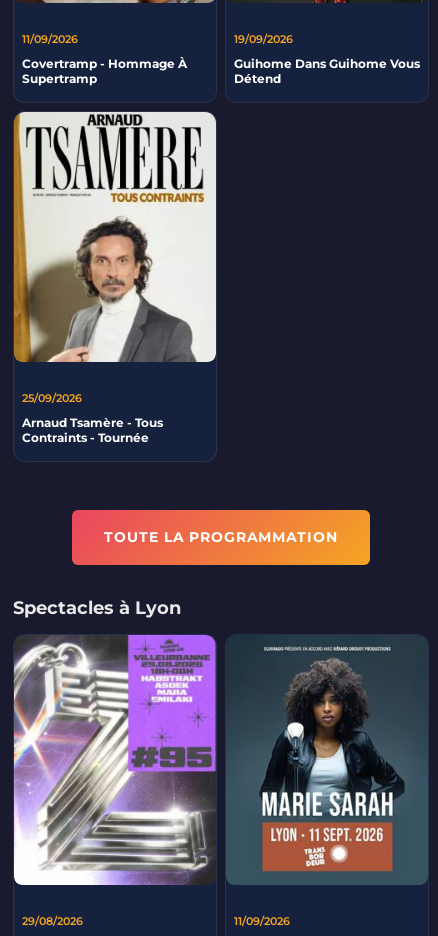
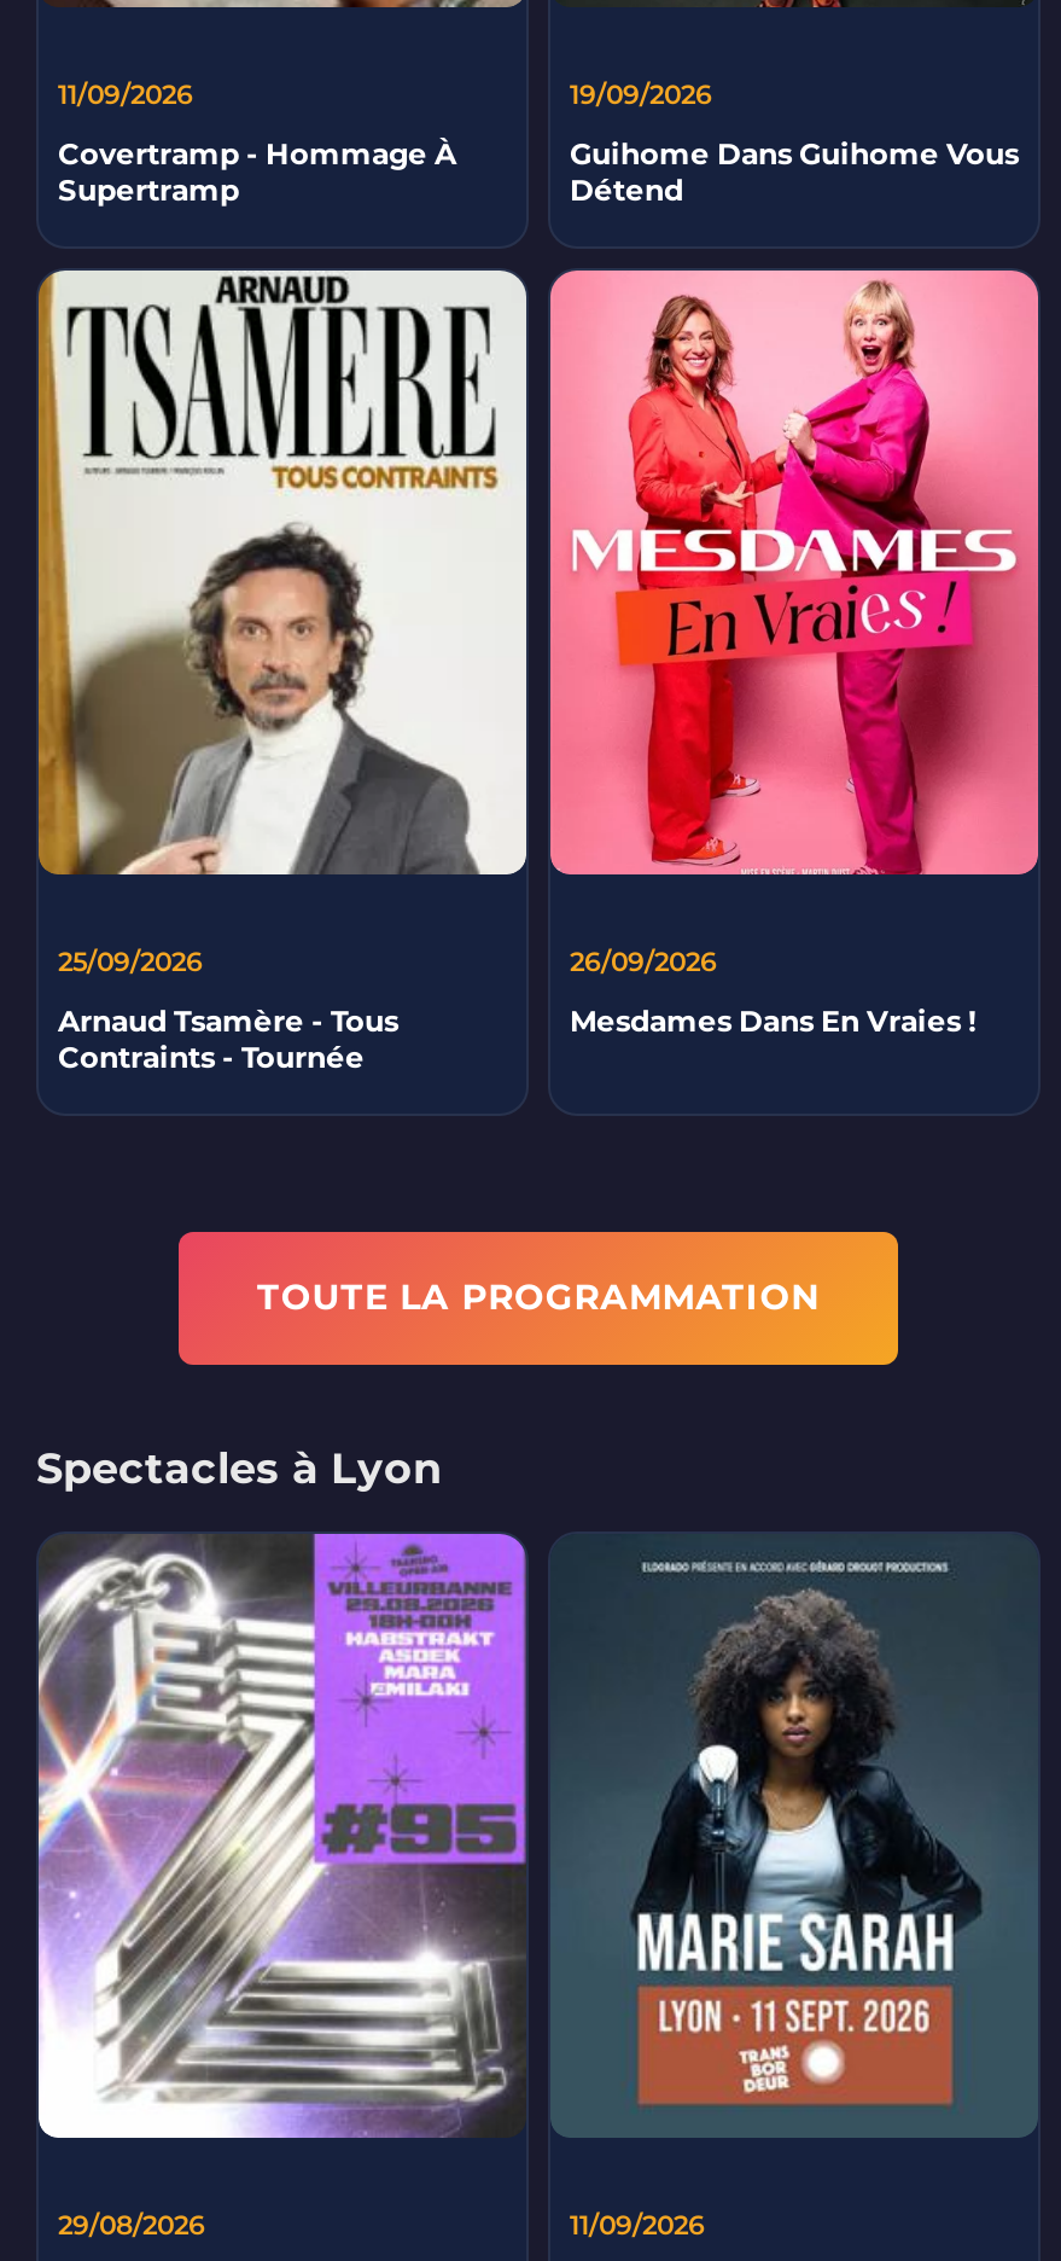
none -> [548,268,1040,1039] [image] | 26/09/2026 | Mesdames Dans En Vraies !

